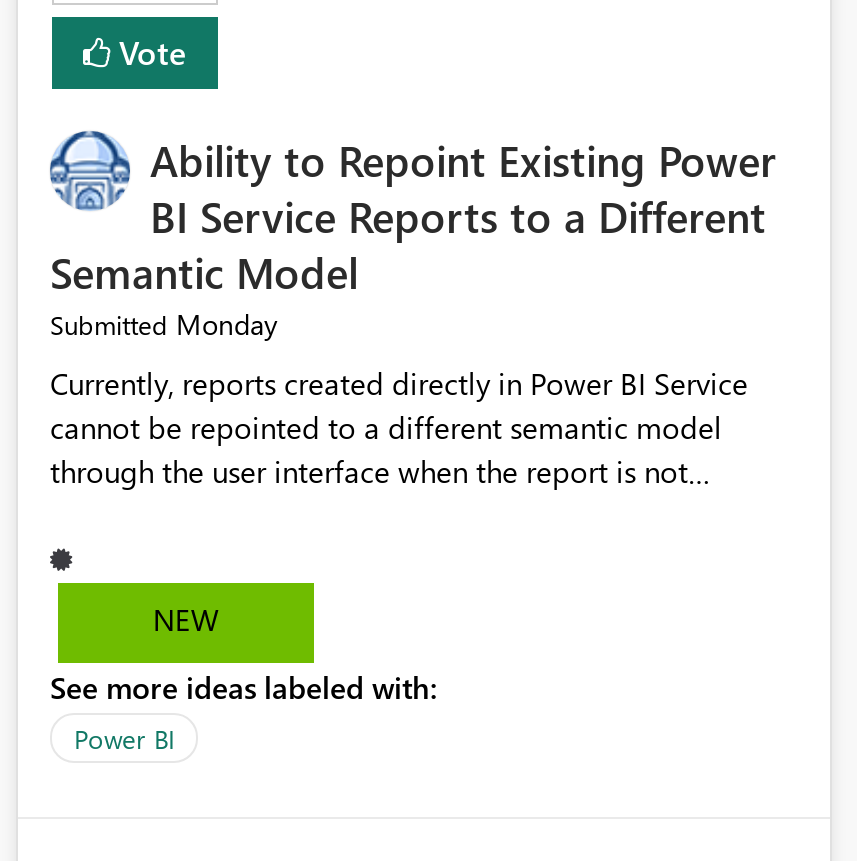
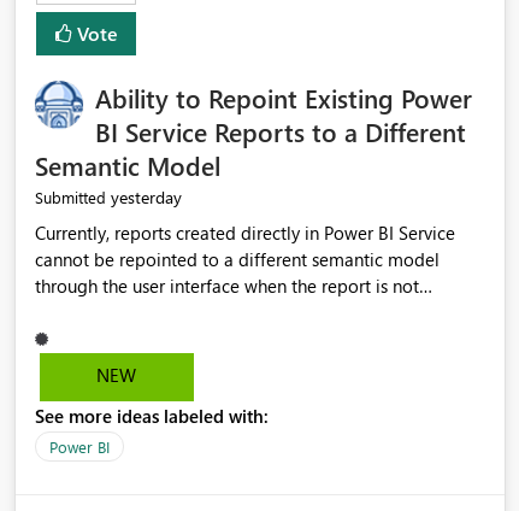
[50,306,278,344] Submitted Monday -> [35,186,182,209] Submitted yesterday

